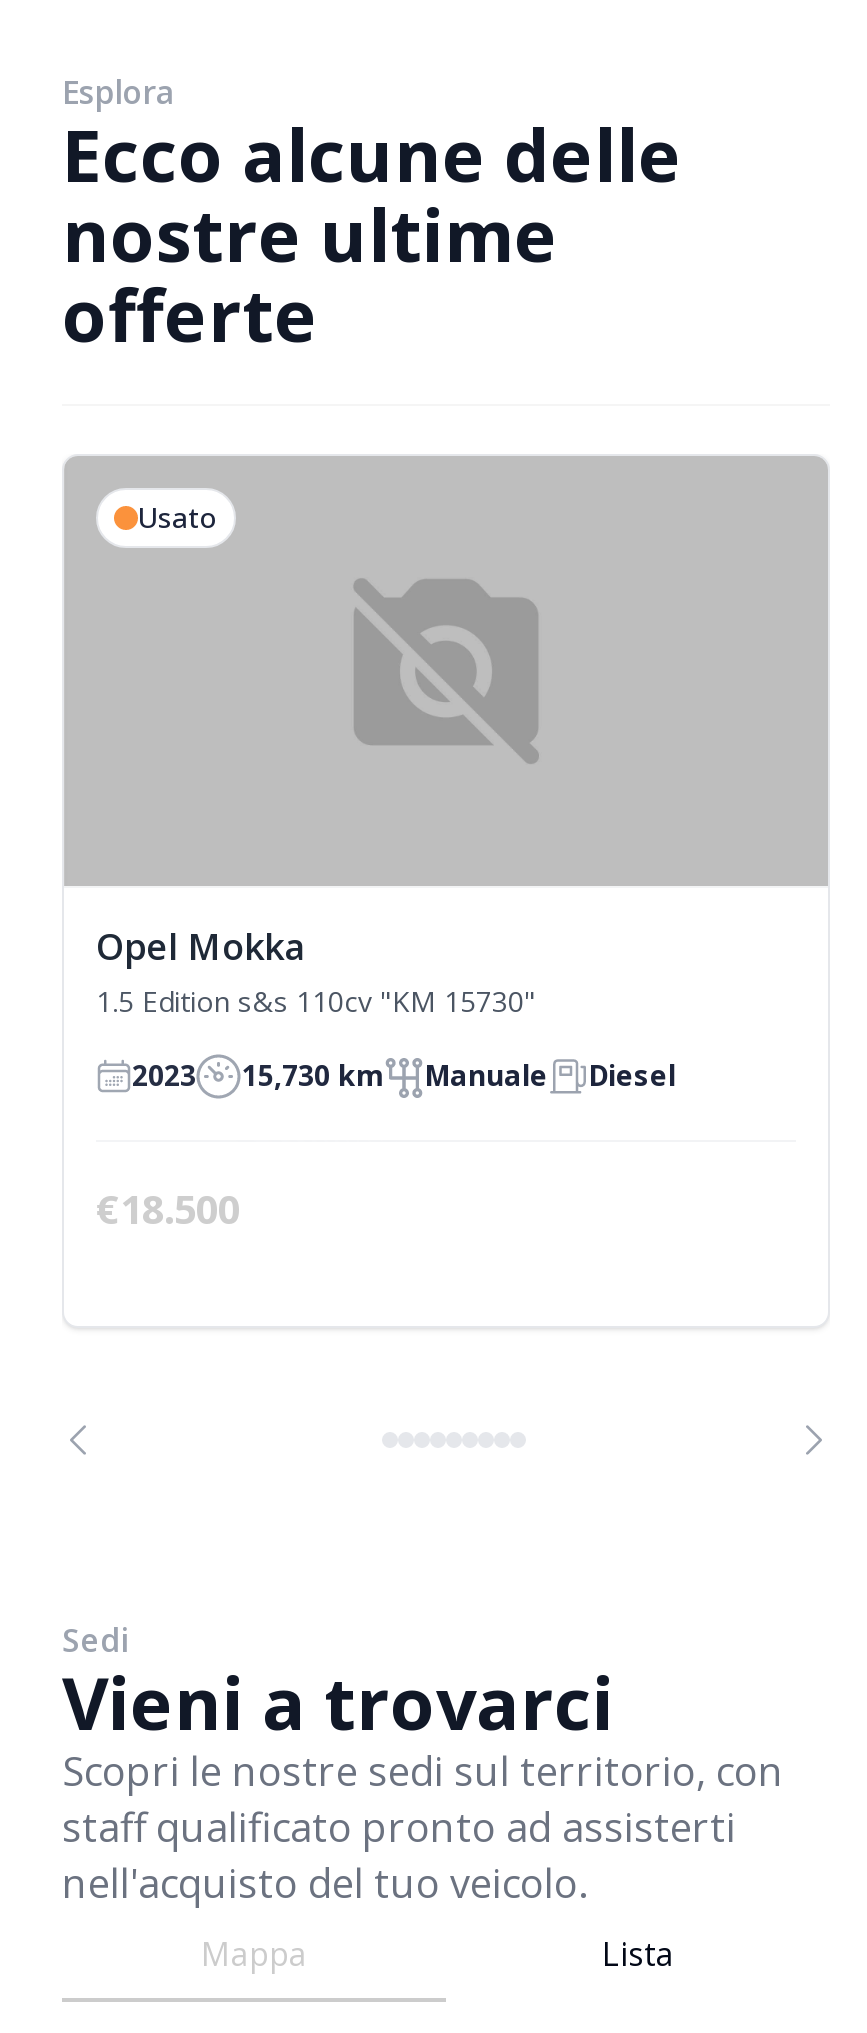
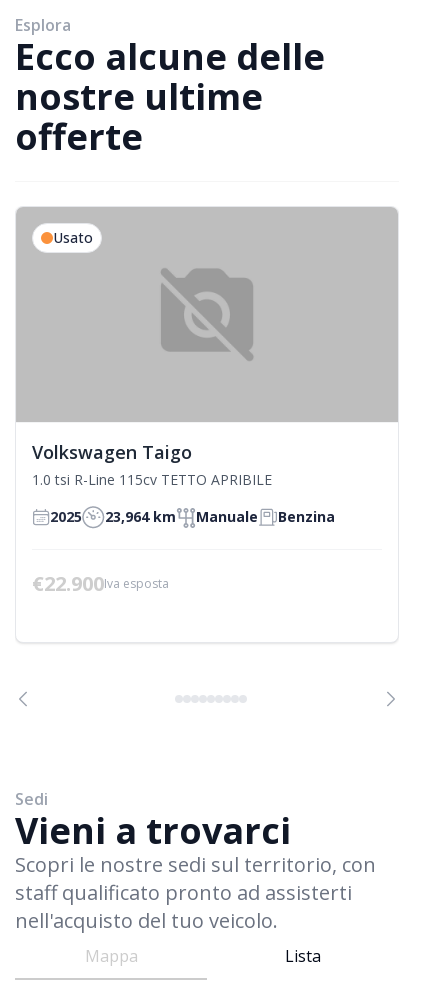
[96,922,536,1020] Opel Mokka | 1.5 Edition s&s 110cv "KM 15730" -> [32,440,272,489] Volkswagen Taigo | 1.0 tsi R-Line 115cv TETTO APRIBILE
[132,1057,384,1095] 2023 | 15,730 km -> [50,507,176,526] 2025 | 23,964 km
[588,1057,676,1095] Diesel -> [278,507,335,526] Benzina
[96,1182,240,1236] €18.500 -> [32,570,169,597] €22.900Iva esposta

